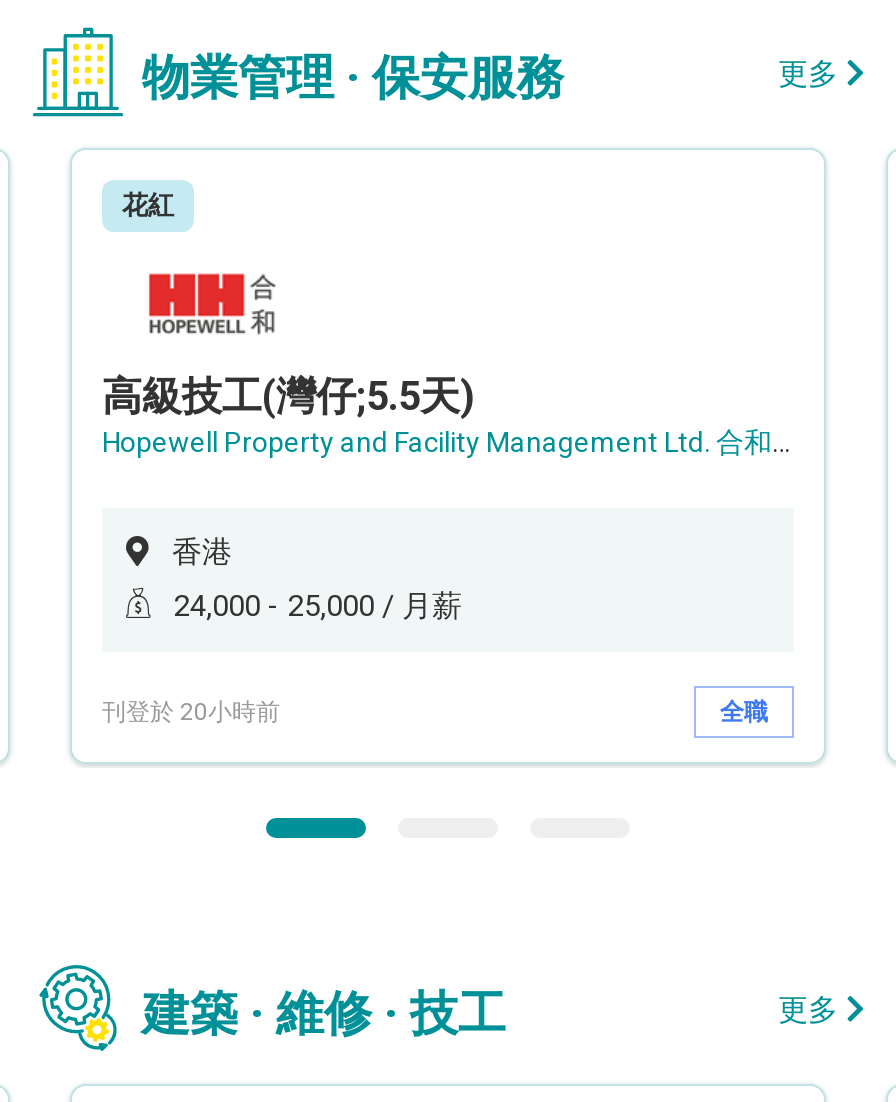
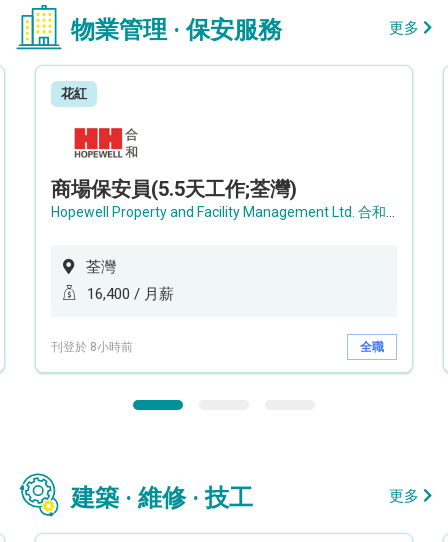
[102,372,474,420] 高級技工(灣仔;5.5天) -> [51,177,297,201] 商場保安員(5.5天工作;荃灣)
[172,534,232,570] 香港 -> [86,258,116,276] 荃灣
[174,588,462,624] 24,000 - 25,000 / 月薪 -> [87,285,174,303] 16,400 / 月薪
[102,697,280,725] 刊登於 20小時前 -> [51,339,133,353] 刊登於 8小時前

